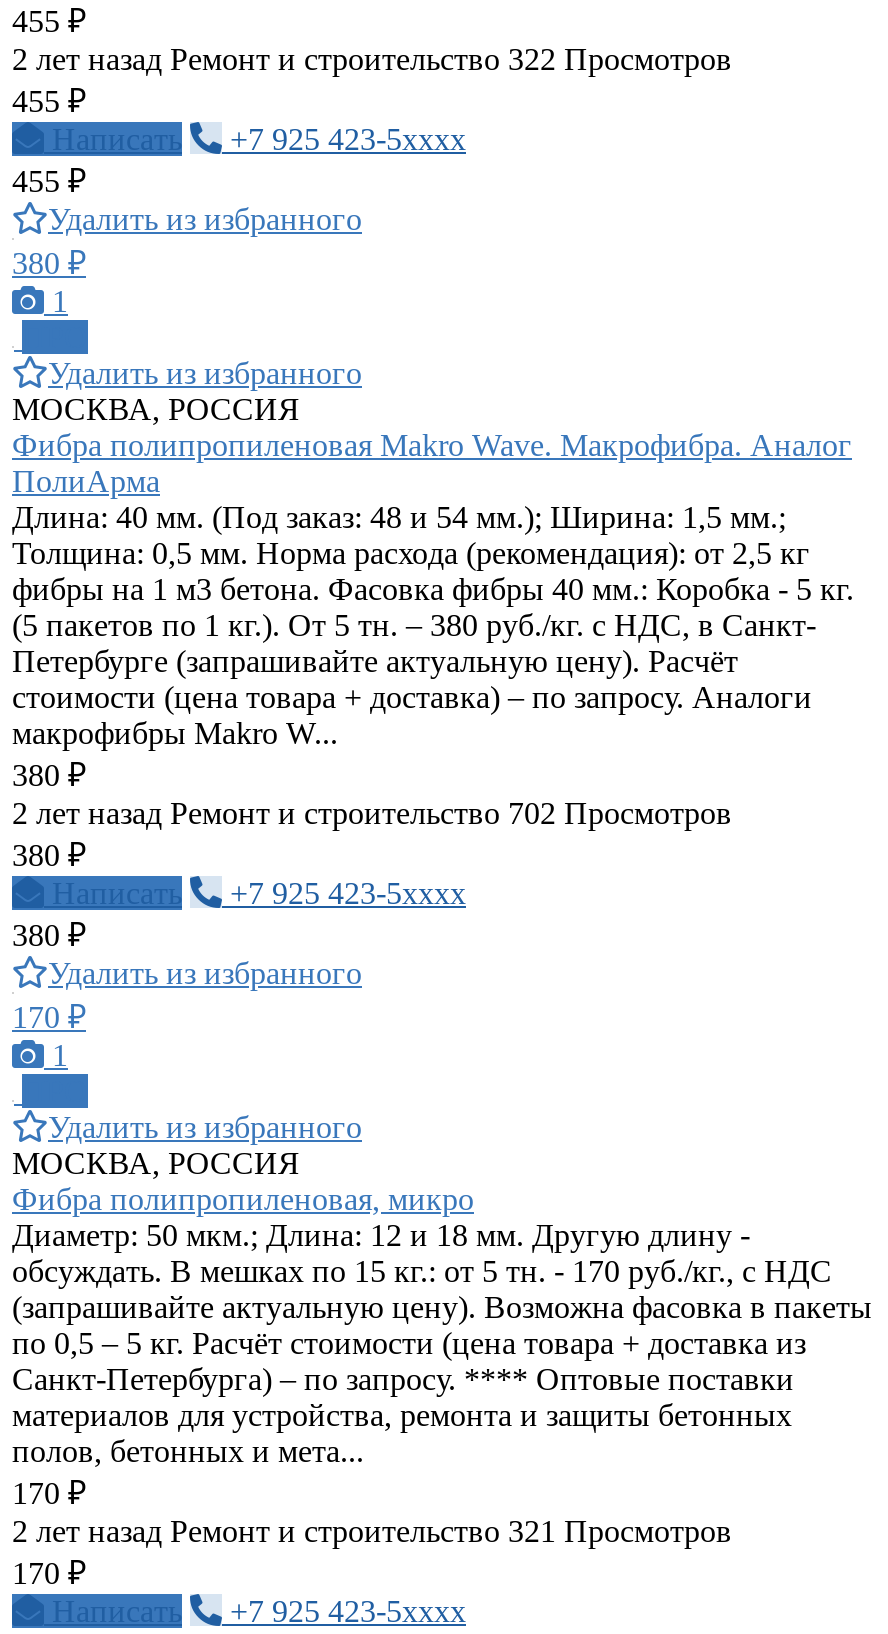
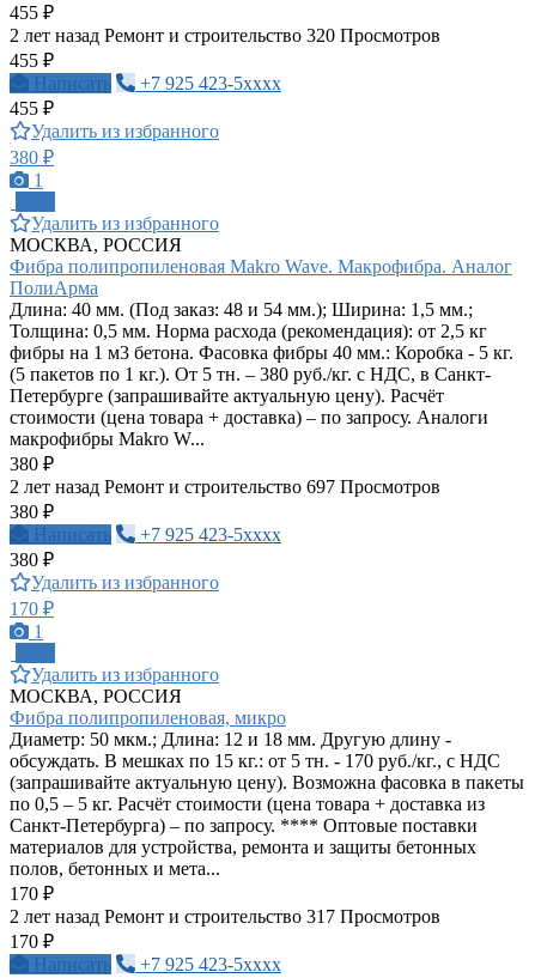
[12,42,732,76] 2 лет назад Ремонт и строительство 322 Просмотров -> [10,25,440,45] 2 лет назад Ремонт и строительство 320 Просмотров
[12,796,732,830] 2 лет назад Ремонт и строительство 702 Просмотров -> [10,476,440,497] 2 лет назад Ремонт и строительство 697 Просмотров
[12,1514,732,1548] 2 лет назад Ремонт и строительство 321 Просмотров -> [10,906,440,927] 2 лет назад Ремонт и строительство 317 Просмотров

